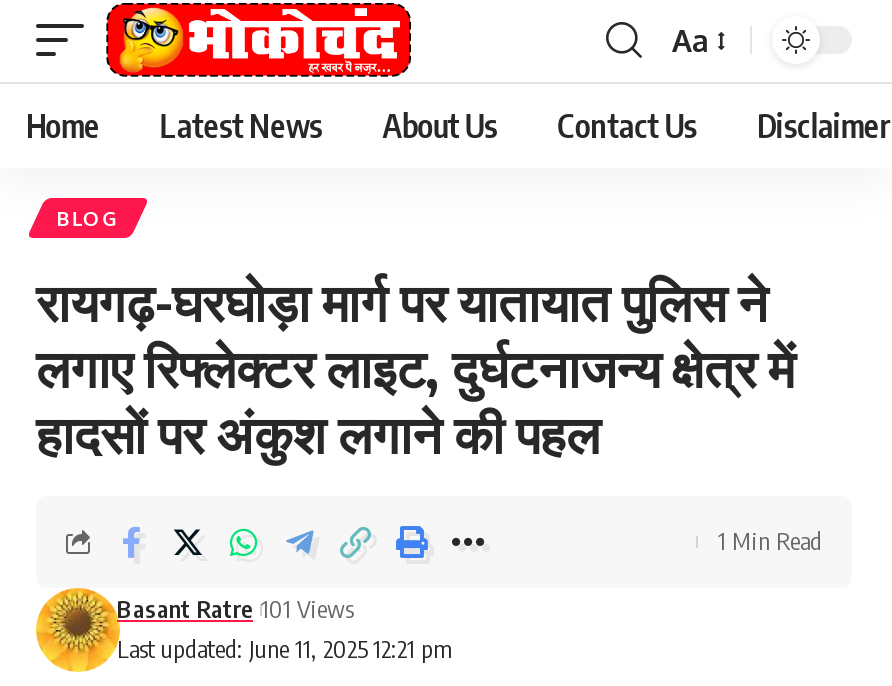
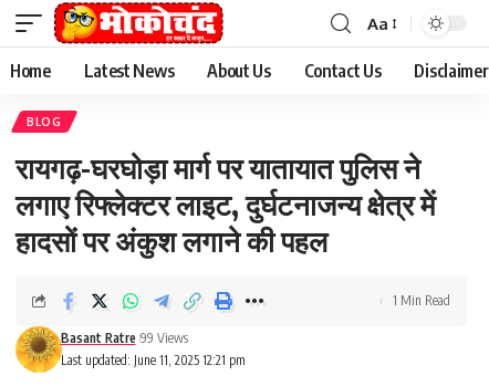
[117,594,353,624] Basant Ratre 101 Views -> [60,330,188,346] Basant Ratre 99 Views

